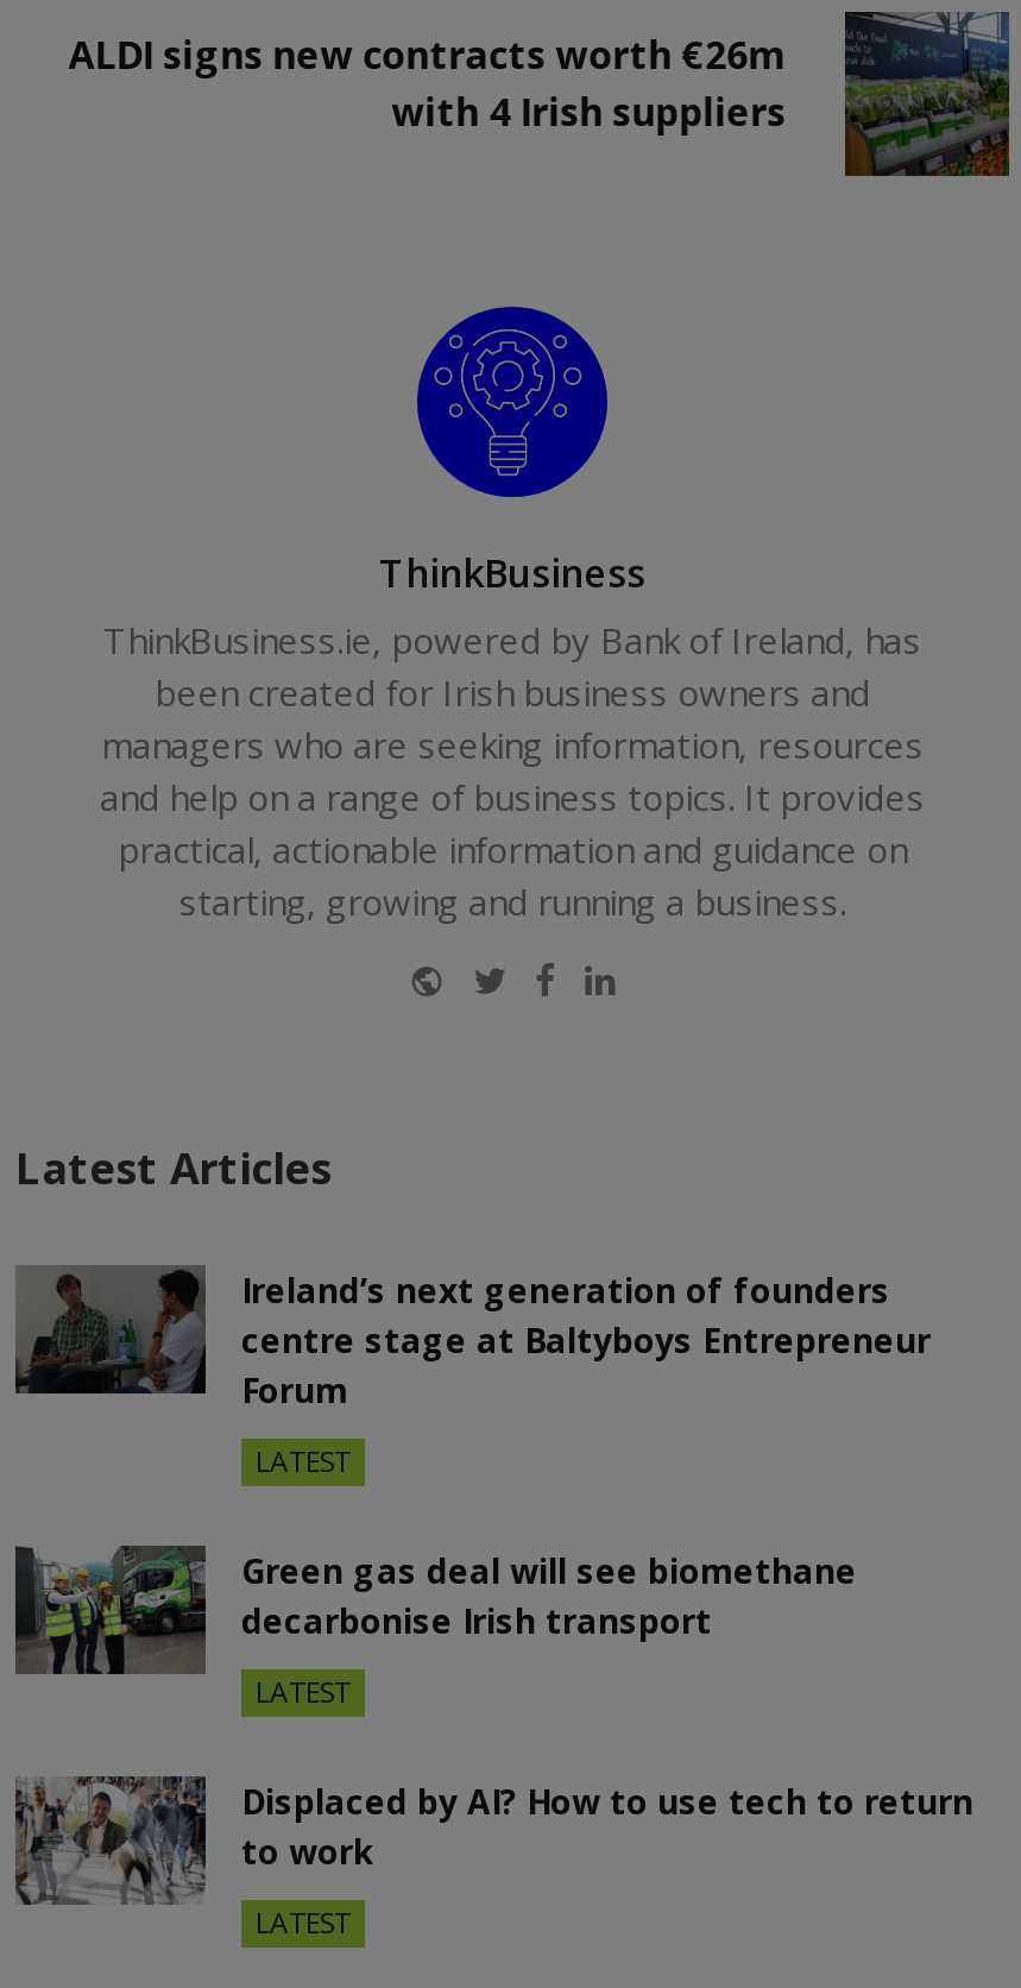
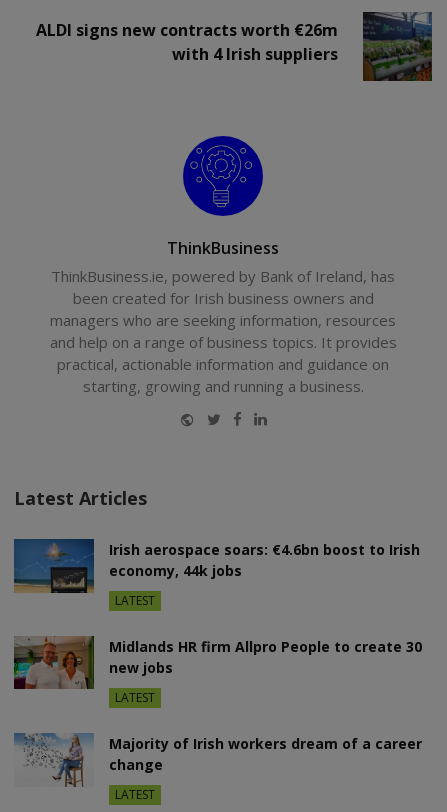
[13,1265,931,1413] [image] | Ireland’s next generation of founders | centre stage at Baltyboys Entrepreneur | Forum -> [13,538,420,594] [image] | Irish aerospace soars: €4.6bn boost to Irish | economy, 44k jobs
[13,1543,857,1676] [image] | Green gas deal will see biomethane | decarbonise Irish transport -> [13,635,422,690] [image] | Midlands HR firm Allpro People to create 30 | new jobs
[13,1774,973,1907] [image] | Displaced by AI? How to use tech to return | to work -> [14,732,422,787] [image] | Majority of Irish workers dream of a career | change

